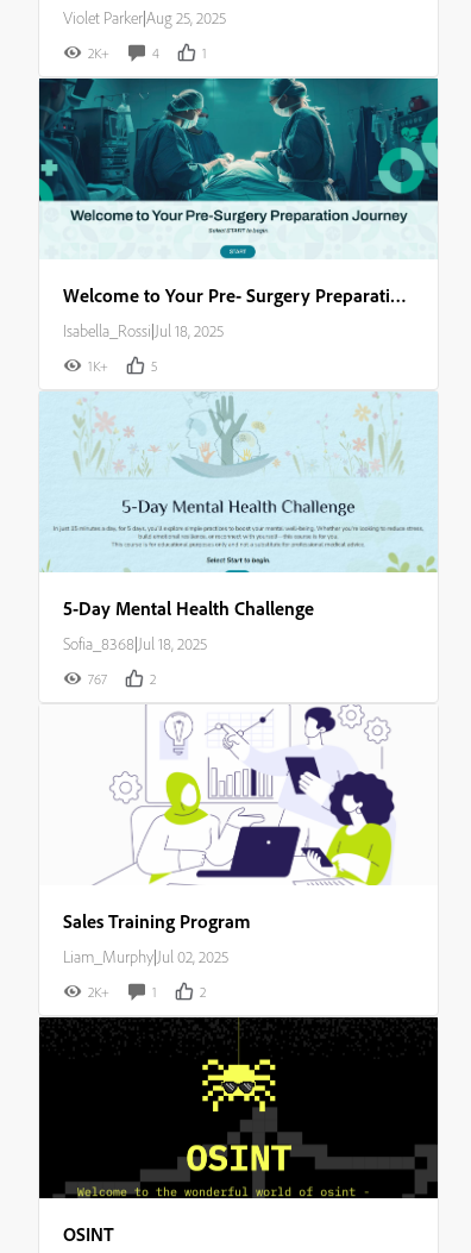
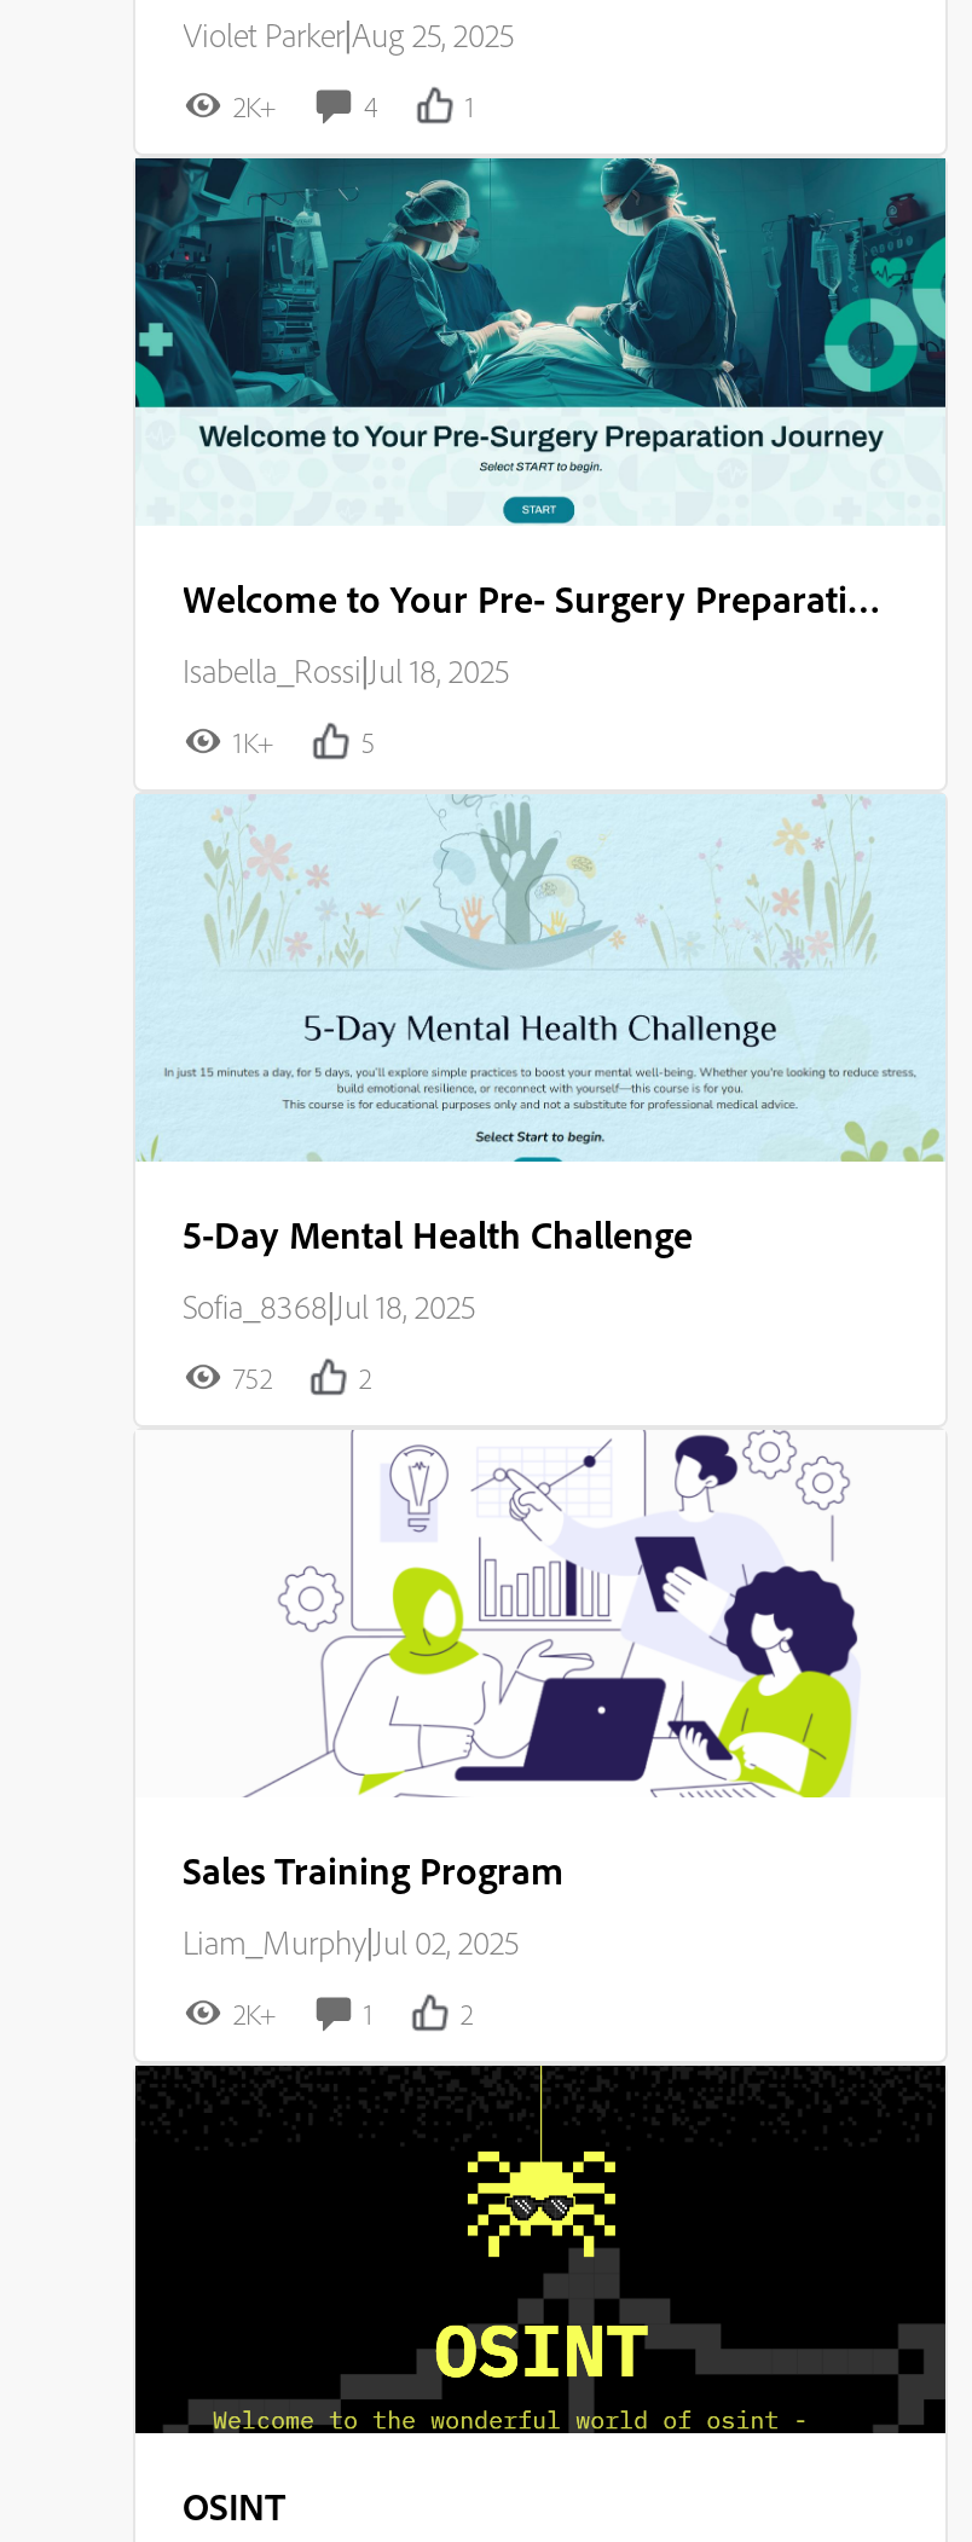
[87,670,106,688] 767 -> [233,1360,272,1396] 752

